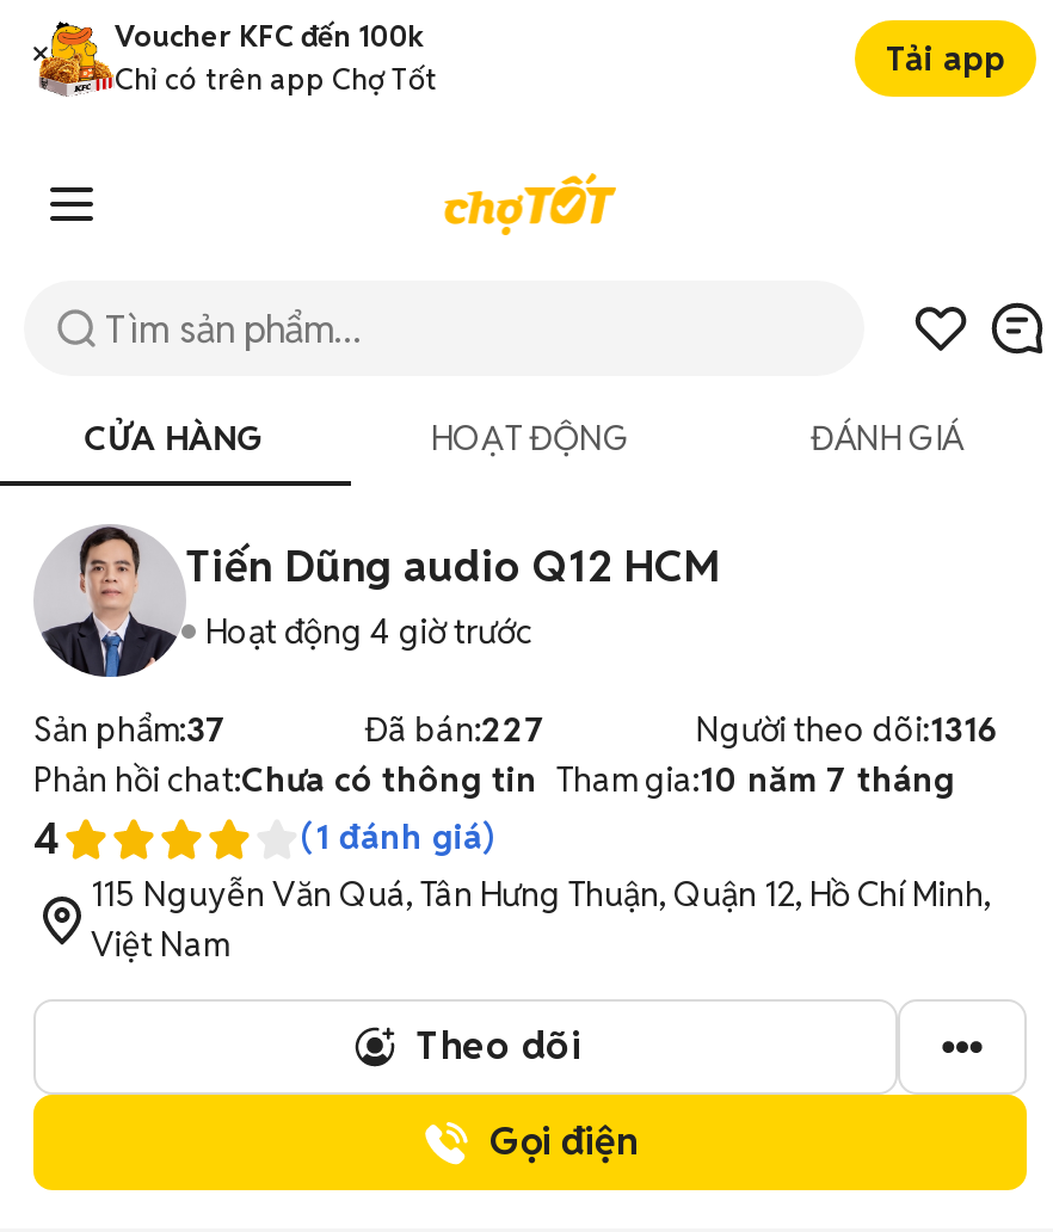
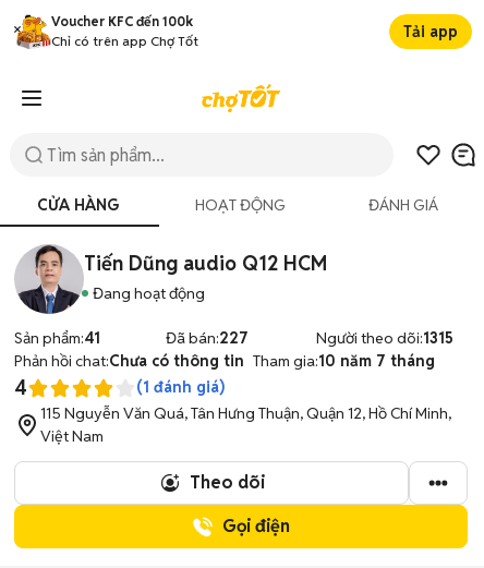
[205,610,532,653] Hoạt động 4 giờ trước -> [93,283,205,303] Đang hoạt động
[33,708,227,751] Sản phẩm:37 -> [14,328,100,348] Sản phẩm:41
[696,708,999,751] Người theo dõi:1316 -> [316,328,454,348] Người theo dõi:1315

